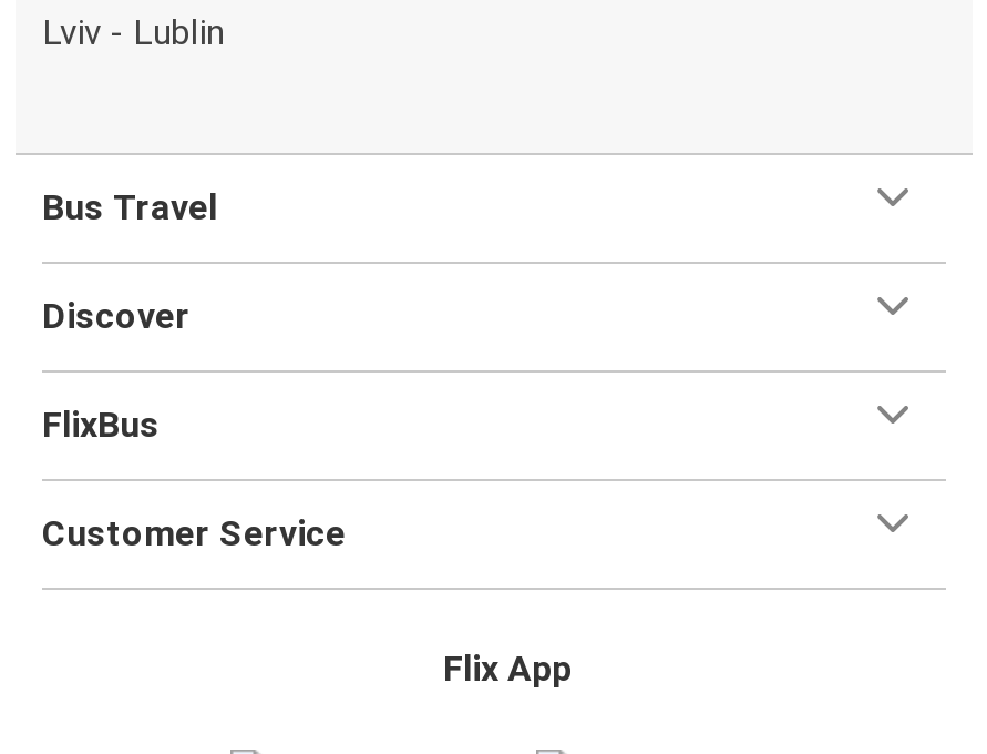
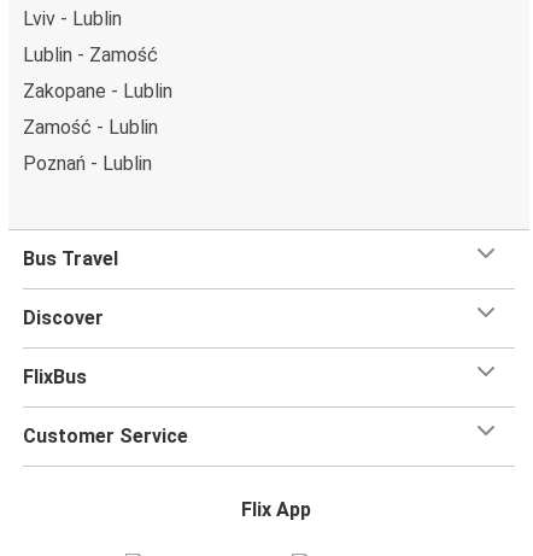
none -> [23,43,172,174] Lublin - Zamość | Zakopane - Lublin | Zamość - Lublin | Poznań - Lublin

